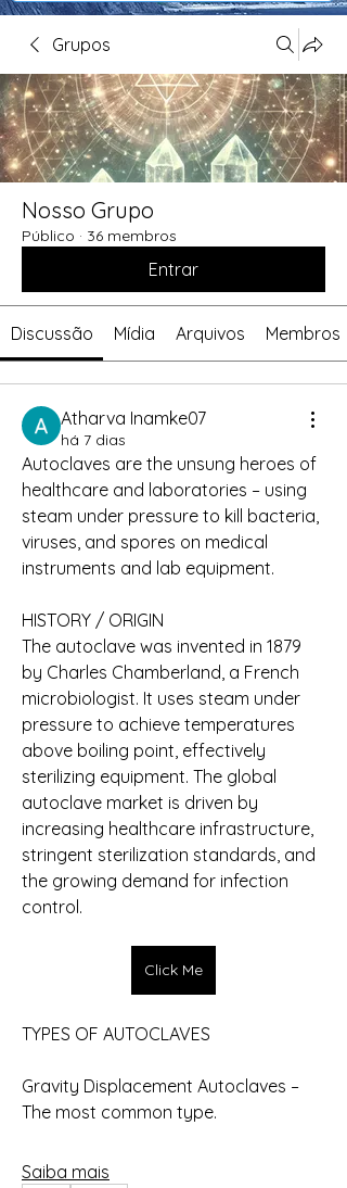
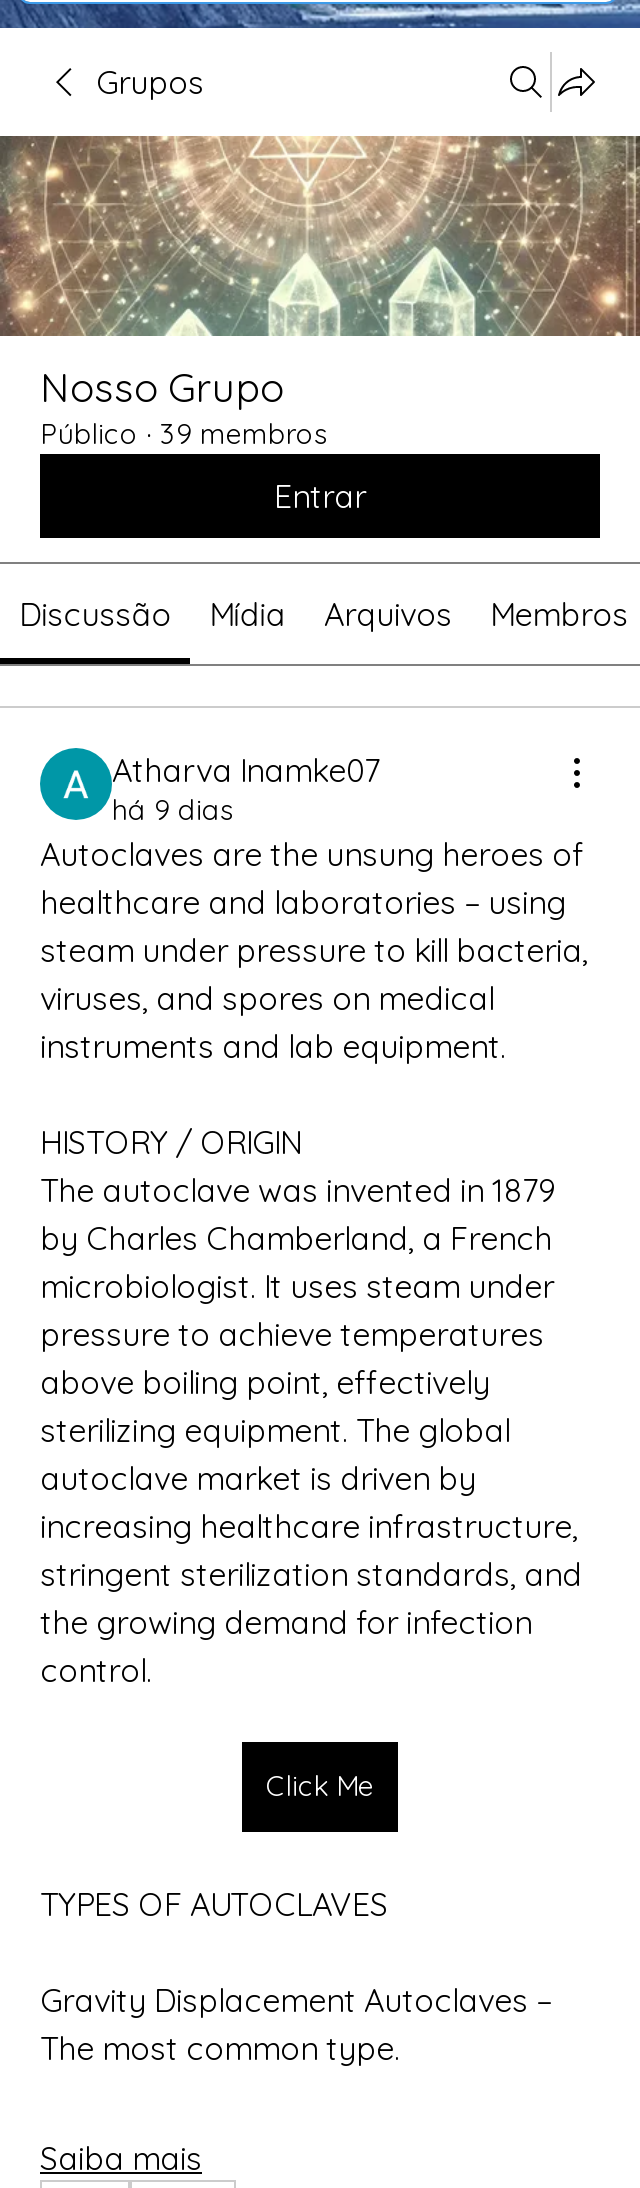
[22,226,177,246] Público · 36 membros -> [40,416,328,452] Público · 39 membros
[61,430,126,450] há 7 dias -> [112,792,234,828] há 9 dias

